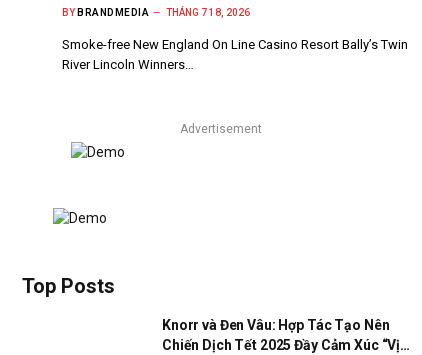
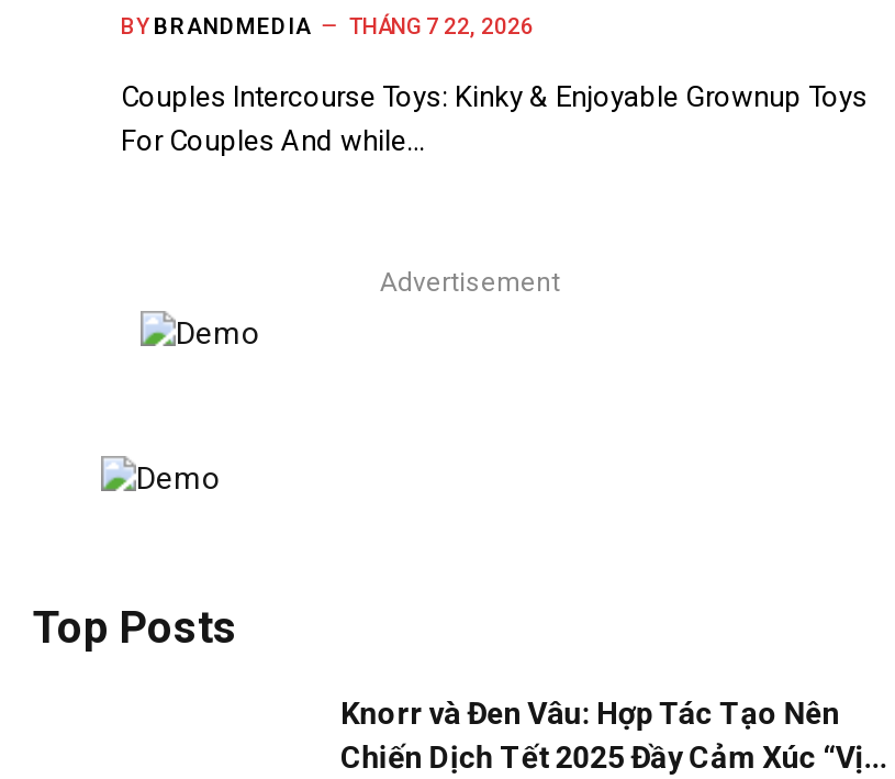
[62,7,250,18] BY BRANDMEDIA THÁNG 7 18, 2026 -> [121,15,534,39] BY BRANDMEDIA THÁNG 7 22, 2026
[62,37,408,72] Smoke-free New England On Line Casino Resort Bally’s Twin | River Lincoln Winners… -> [121,80,868,157] Couples Intercourse Toys: Kinky & Enjoyable Grownup Toys | For Couples And while…

